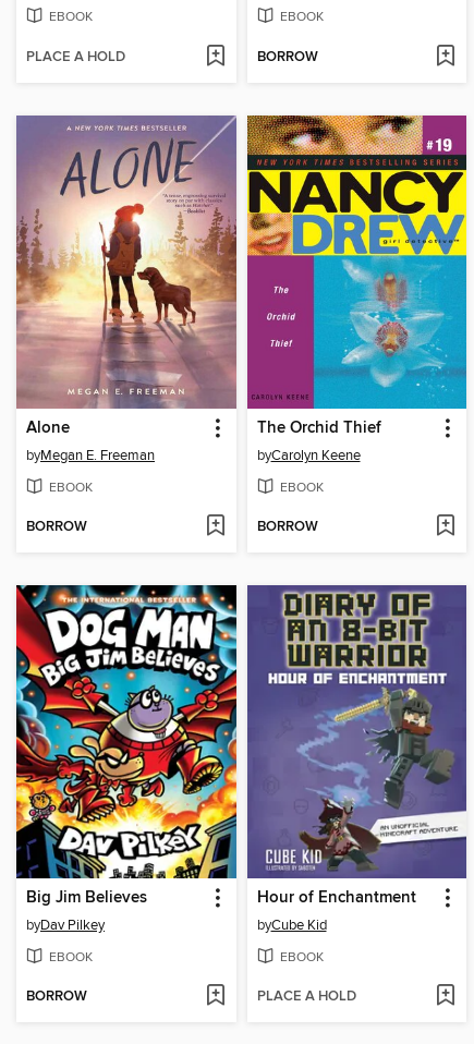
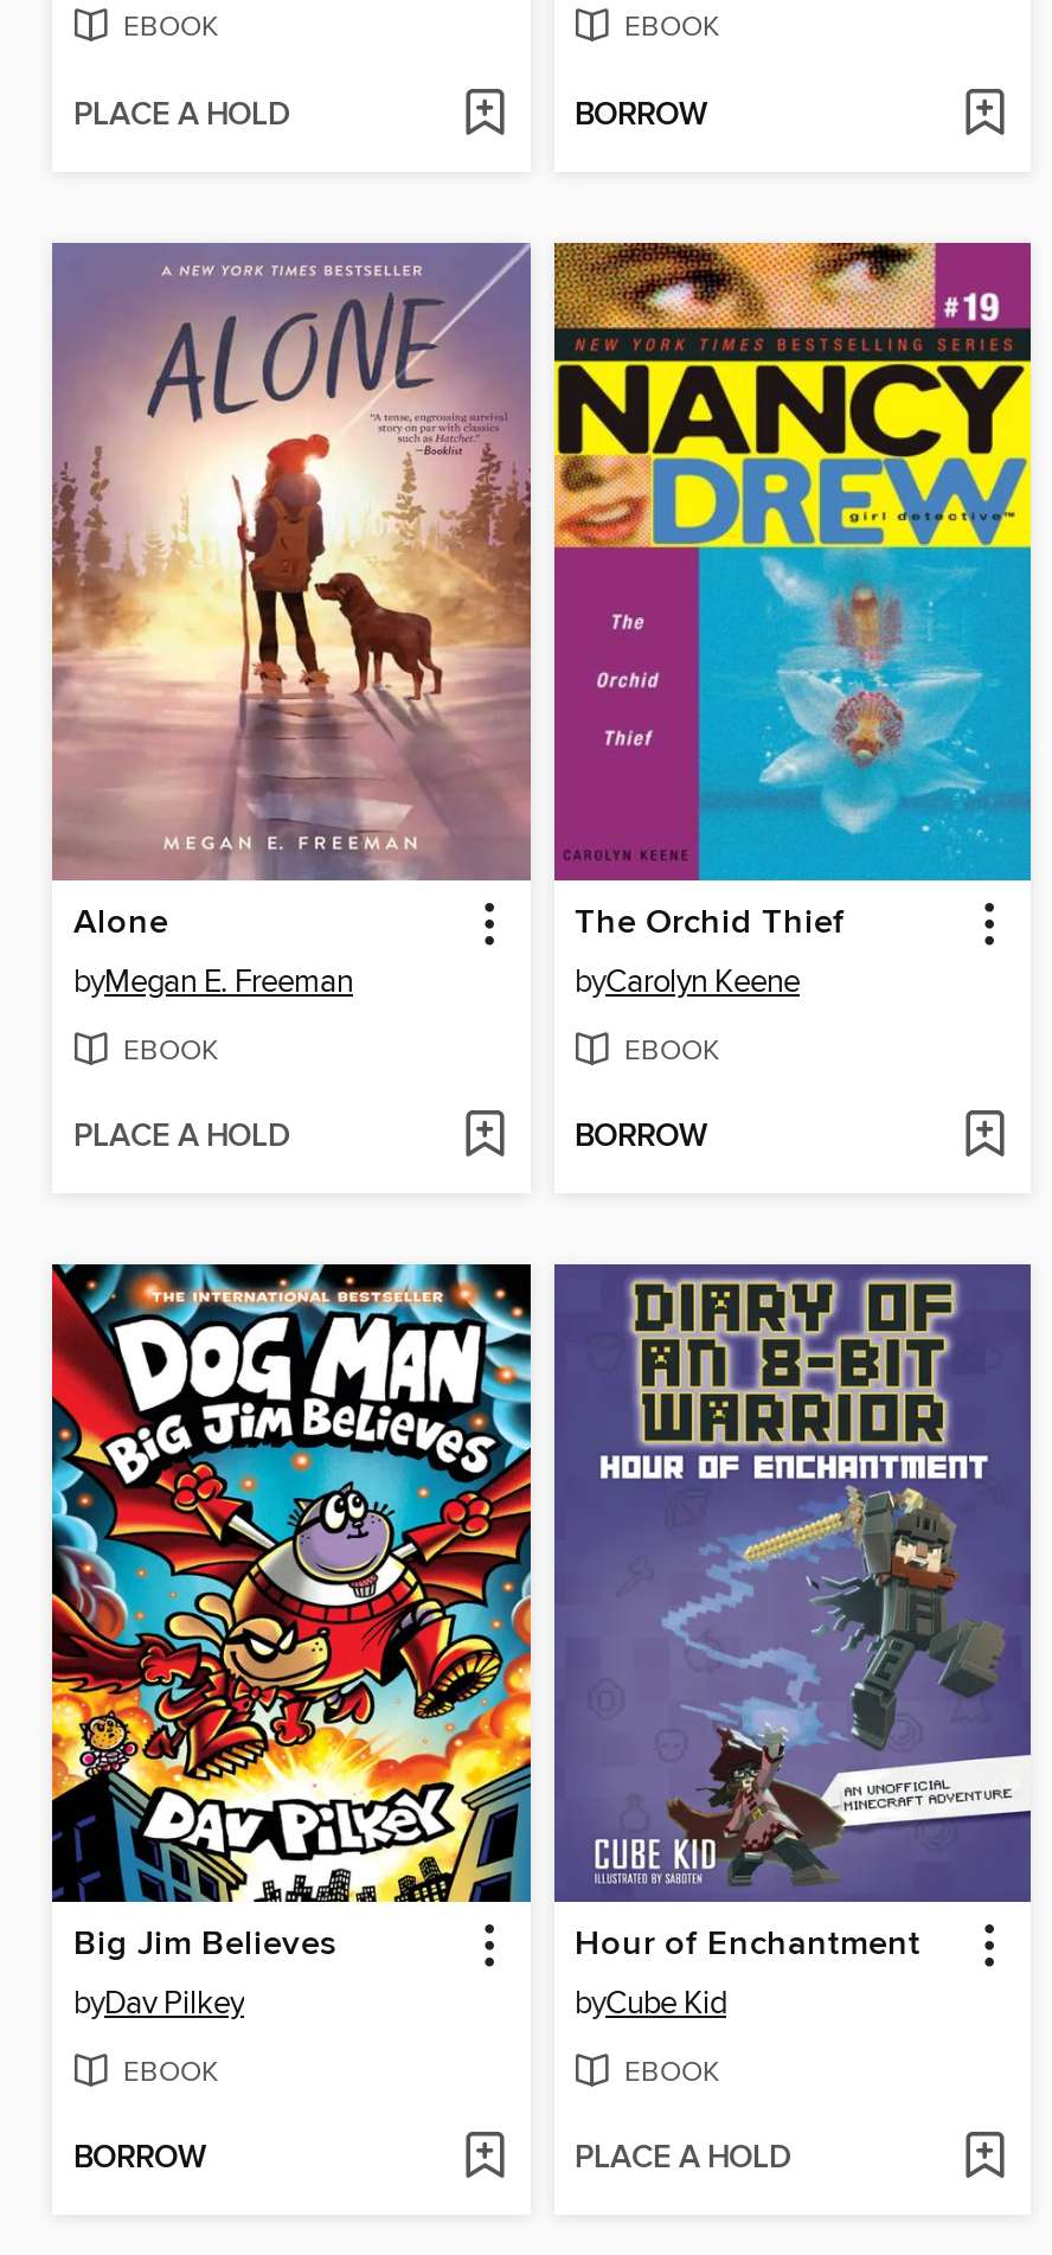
[26,518,87,536] BORROW -> [73,1118,289,1158] PLACE A HOLD

